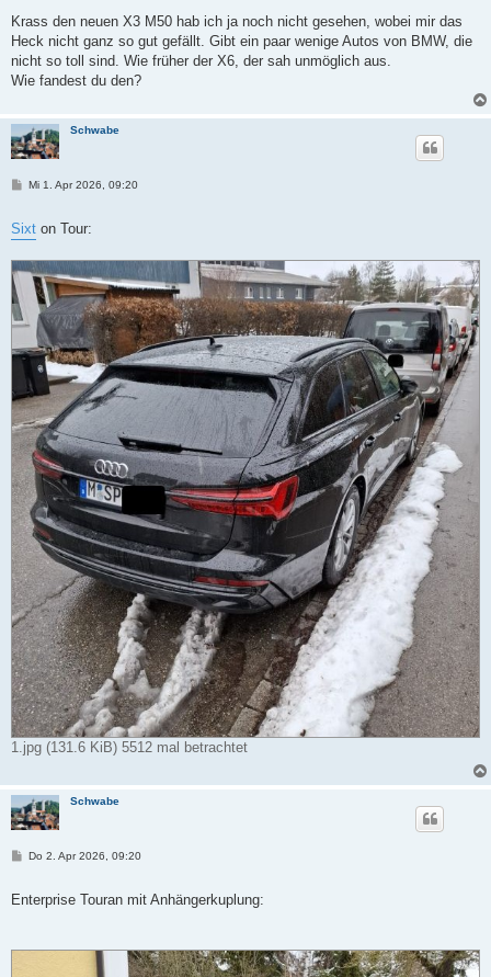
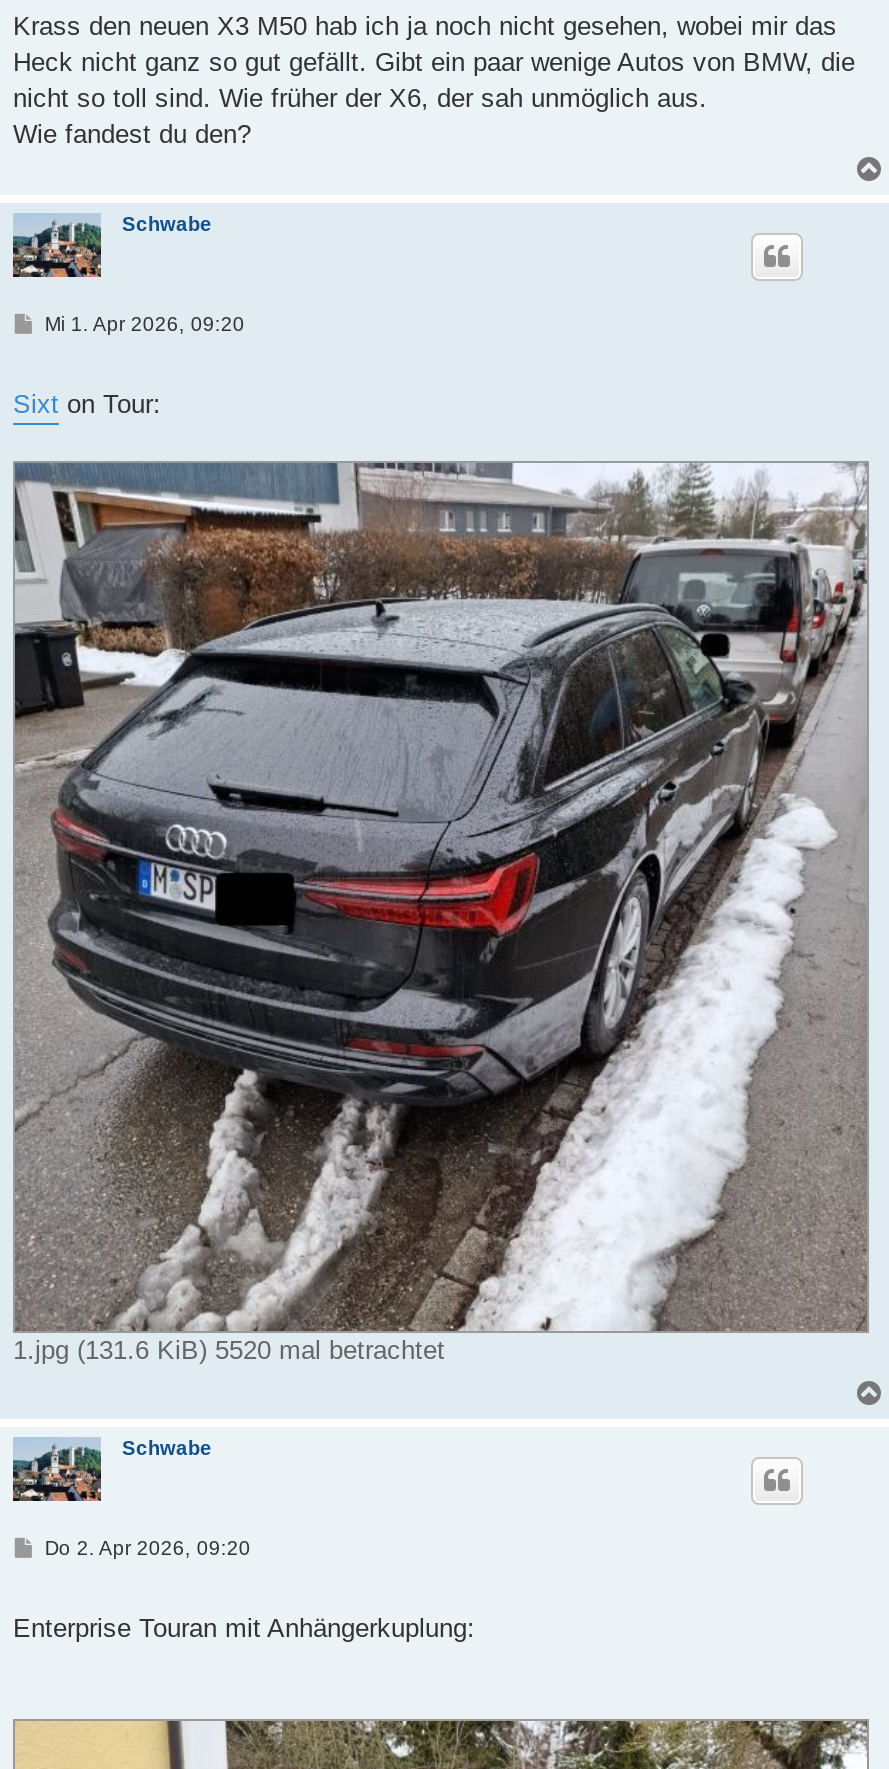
[11,739,248,756] 1.jpg (131.6 KiB) 5512 mal betrachtet -> [13,1336,445,1366] 1.jpg (131.6 KiB) 5520 mal betrachtet

